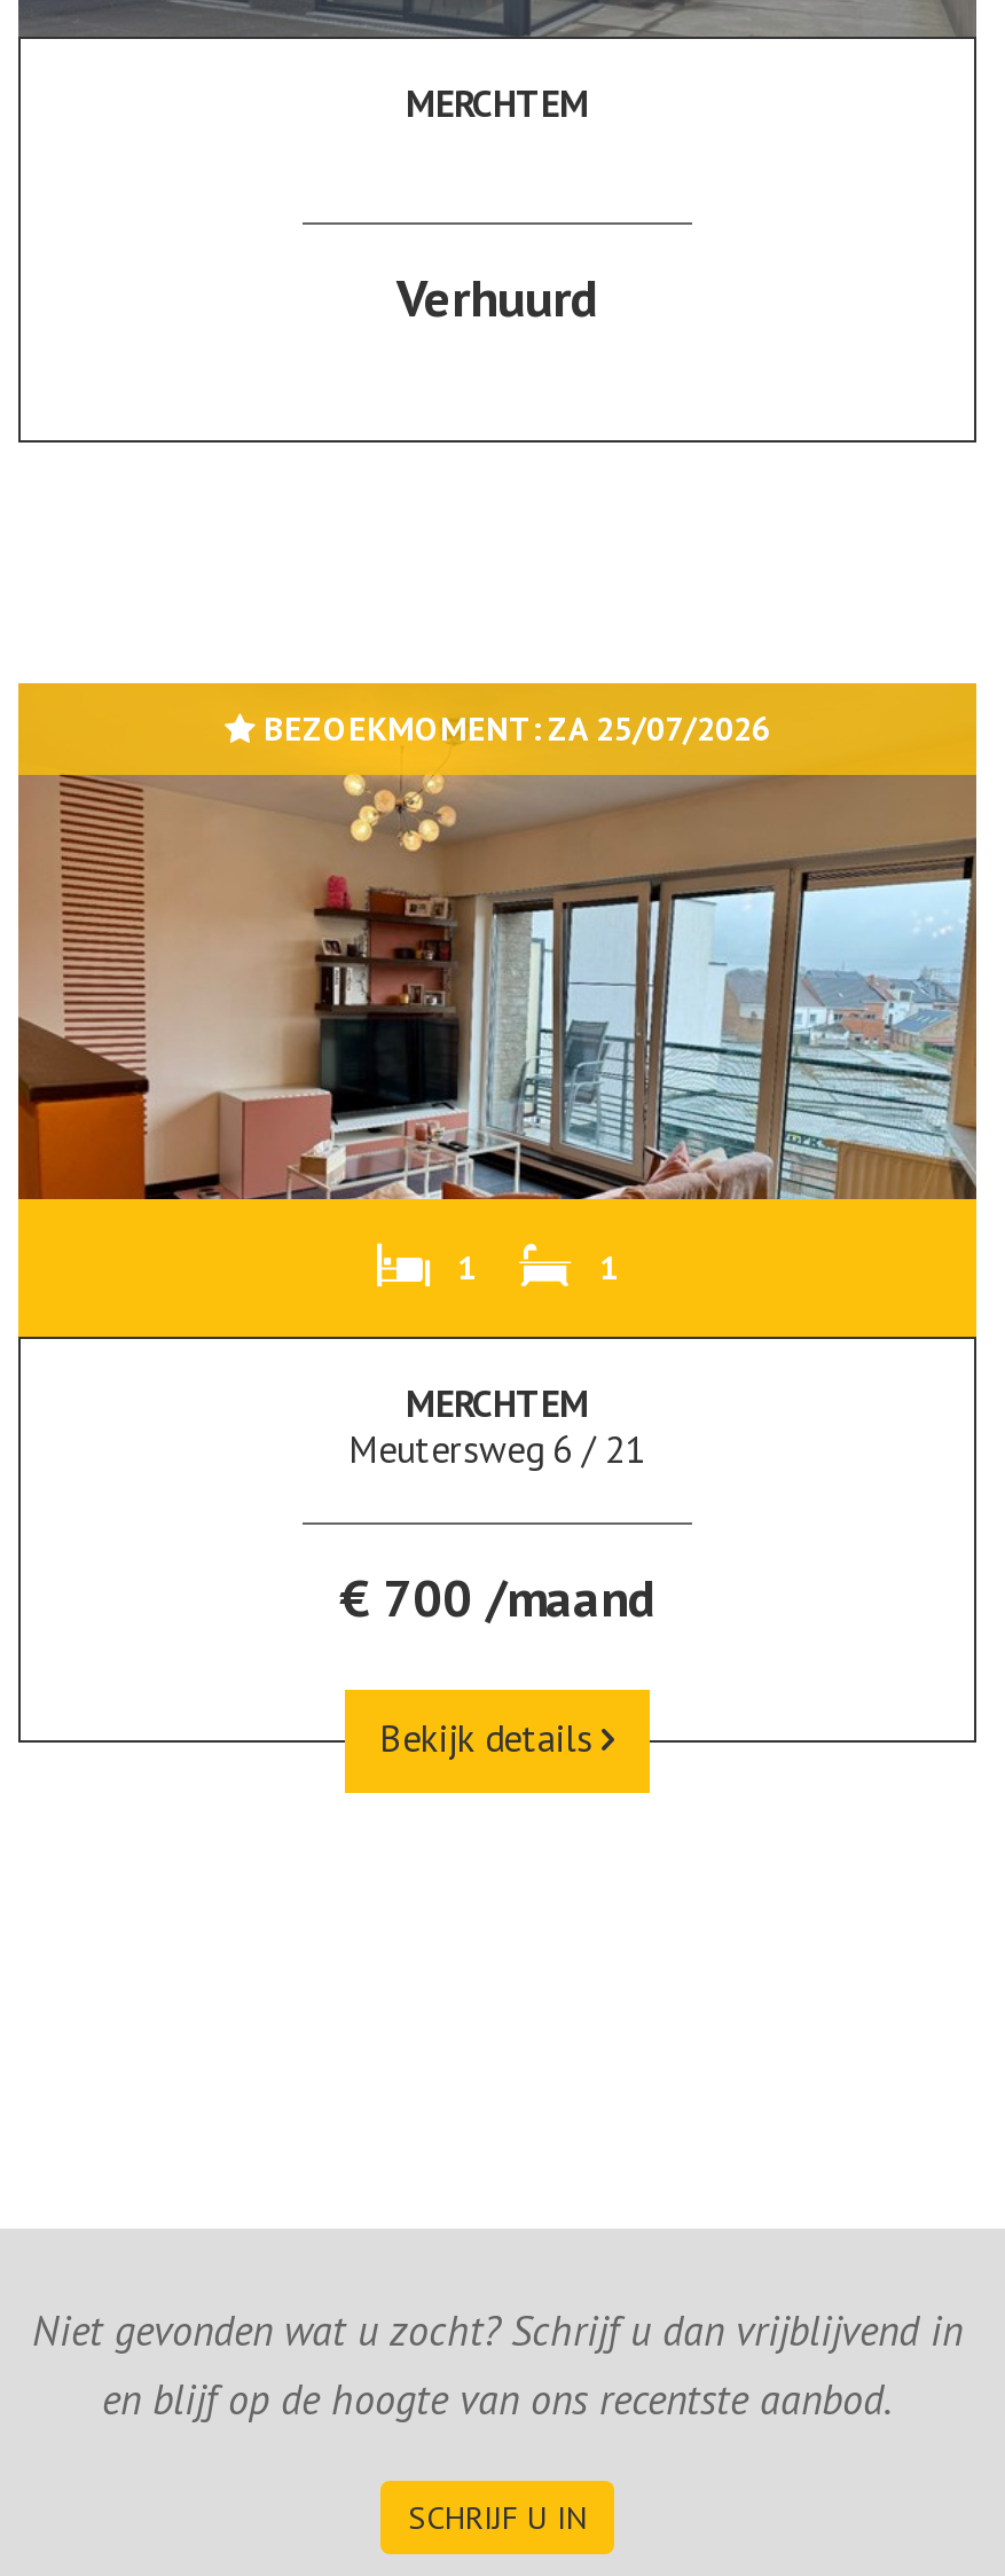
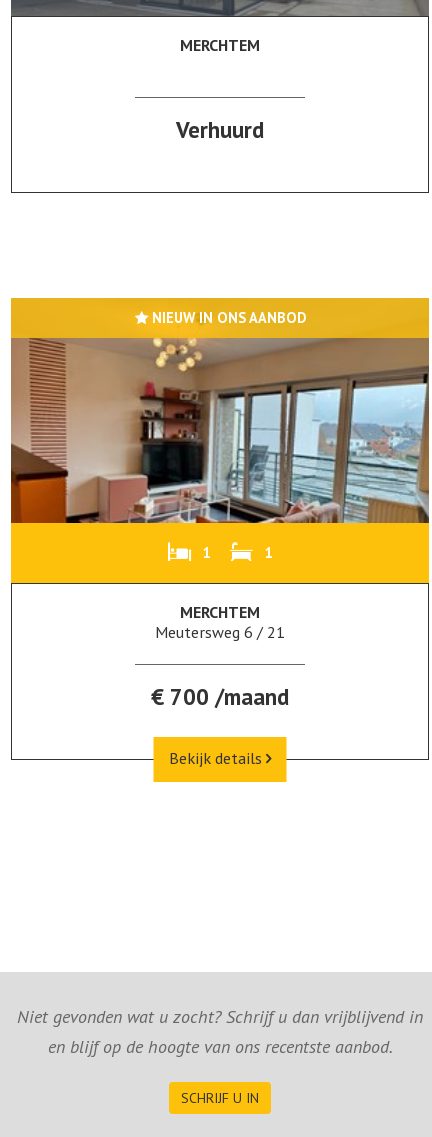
[264,706,770,750] BEZOEKMOMENT: ZA 25/07/2026 -> [147,308,305,327] NIEUW IN ONS AANBOD

